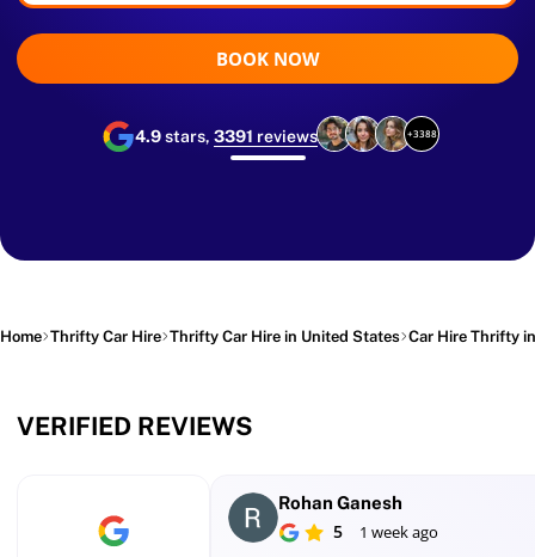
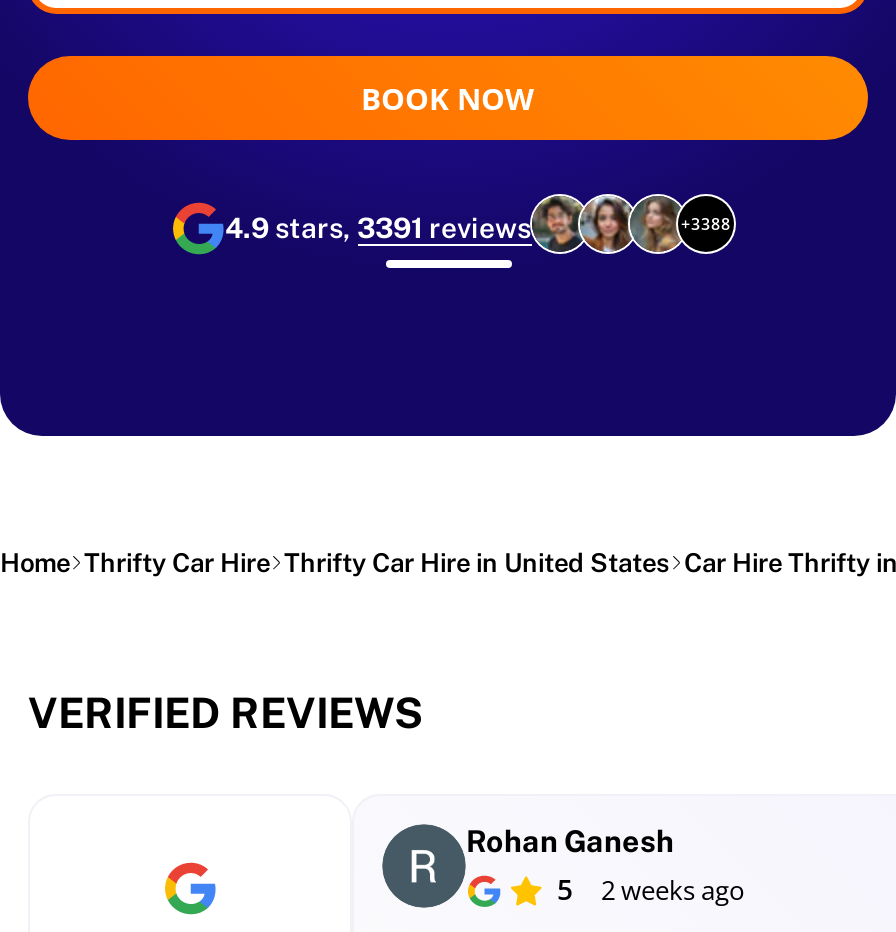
[333,520,438,543] 5 1 week ago -> [557,870,745,908] 5 2 weeks ago

